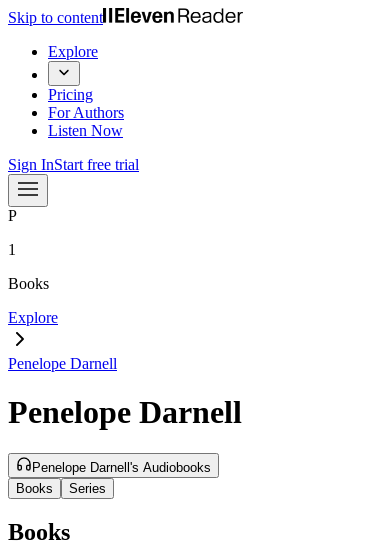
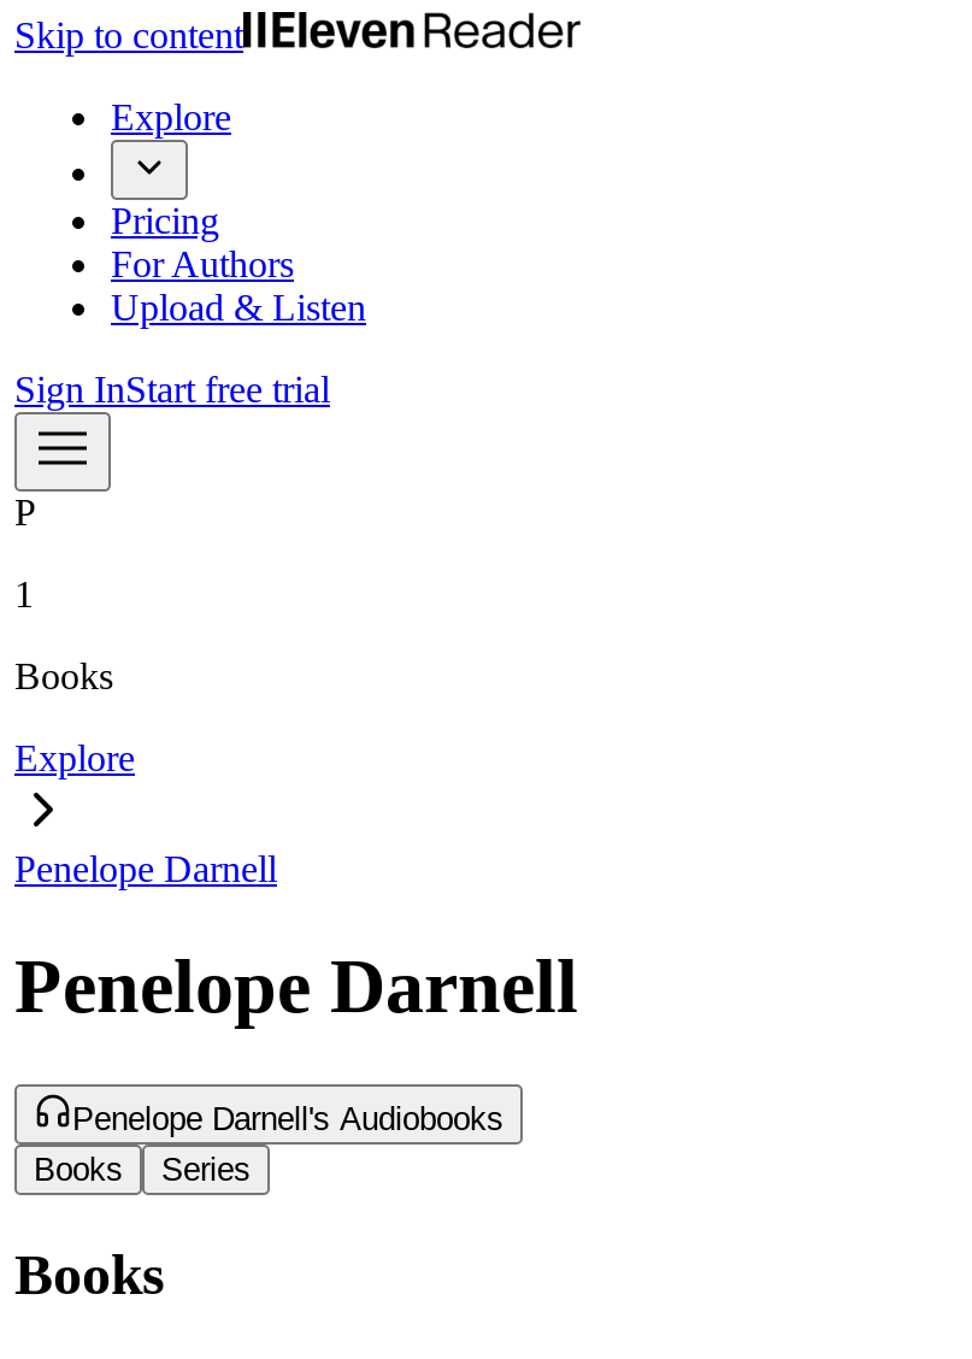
[48,122,123,139] Listen Now -> [111,287,366,328] Upload & Listen

